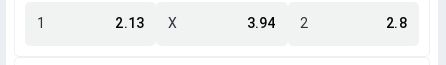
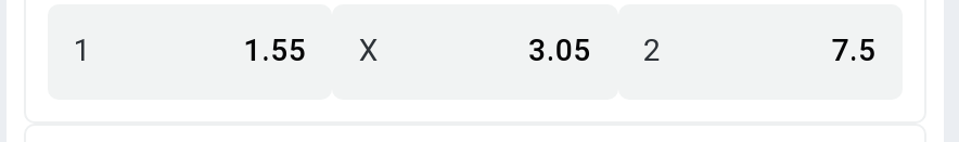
[115,15,178,31] 2.13 X -> [244,33,379,67] 1.55 X
[247,15,308,31] 3.94 2 -> [529,33,662,67] 3.05 2
[386,15,407,31] 2.8 -> [831,33,877,67] 7.5

